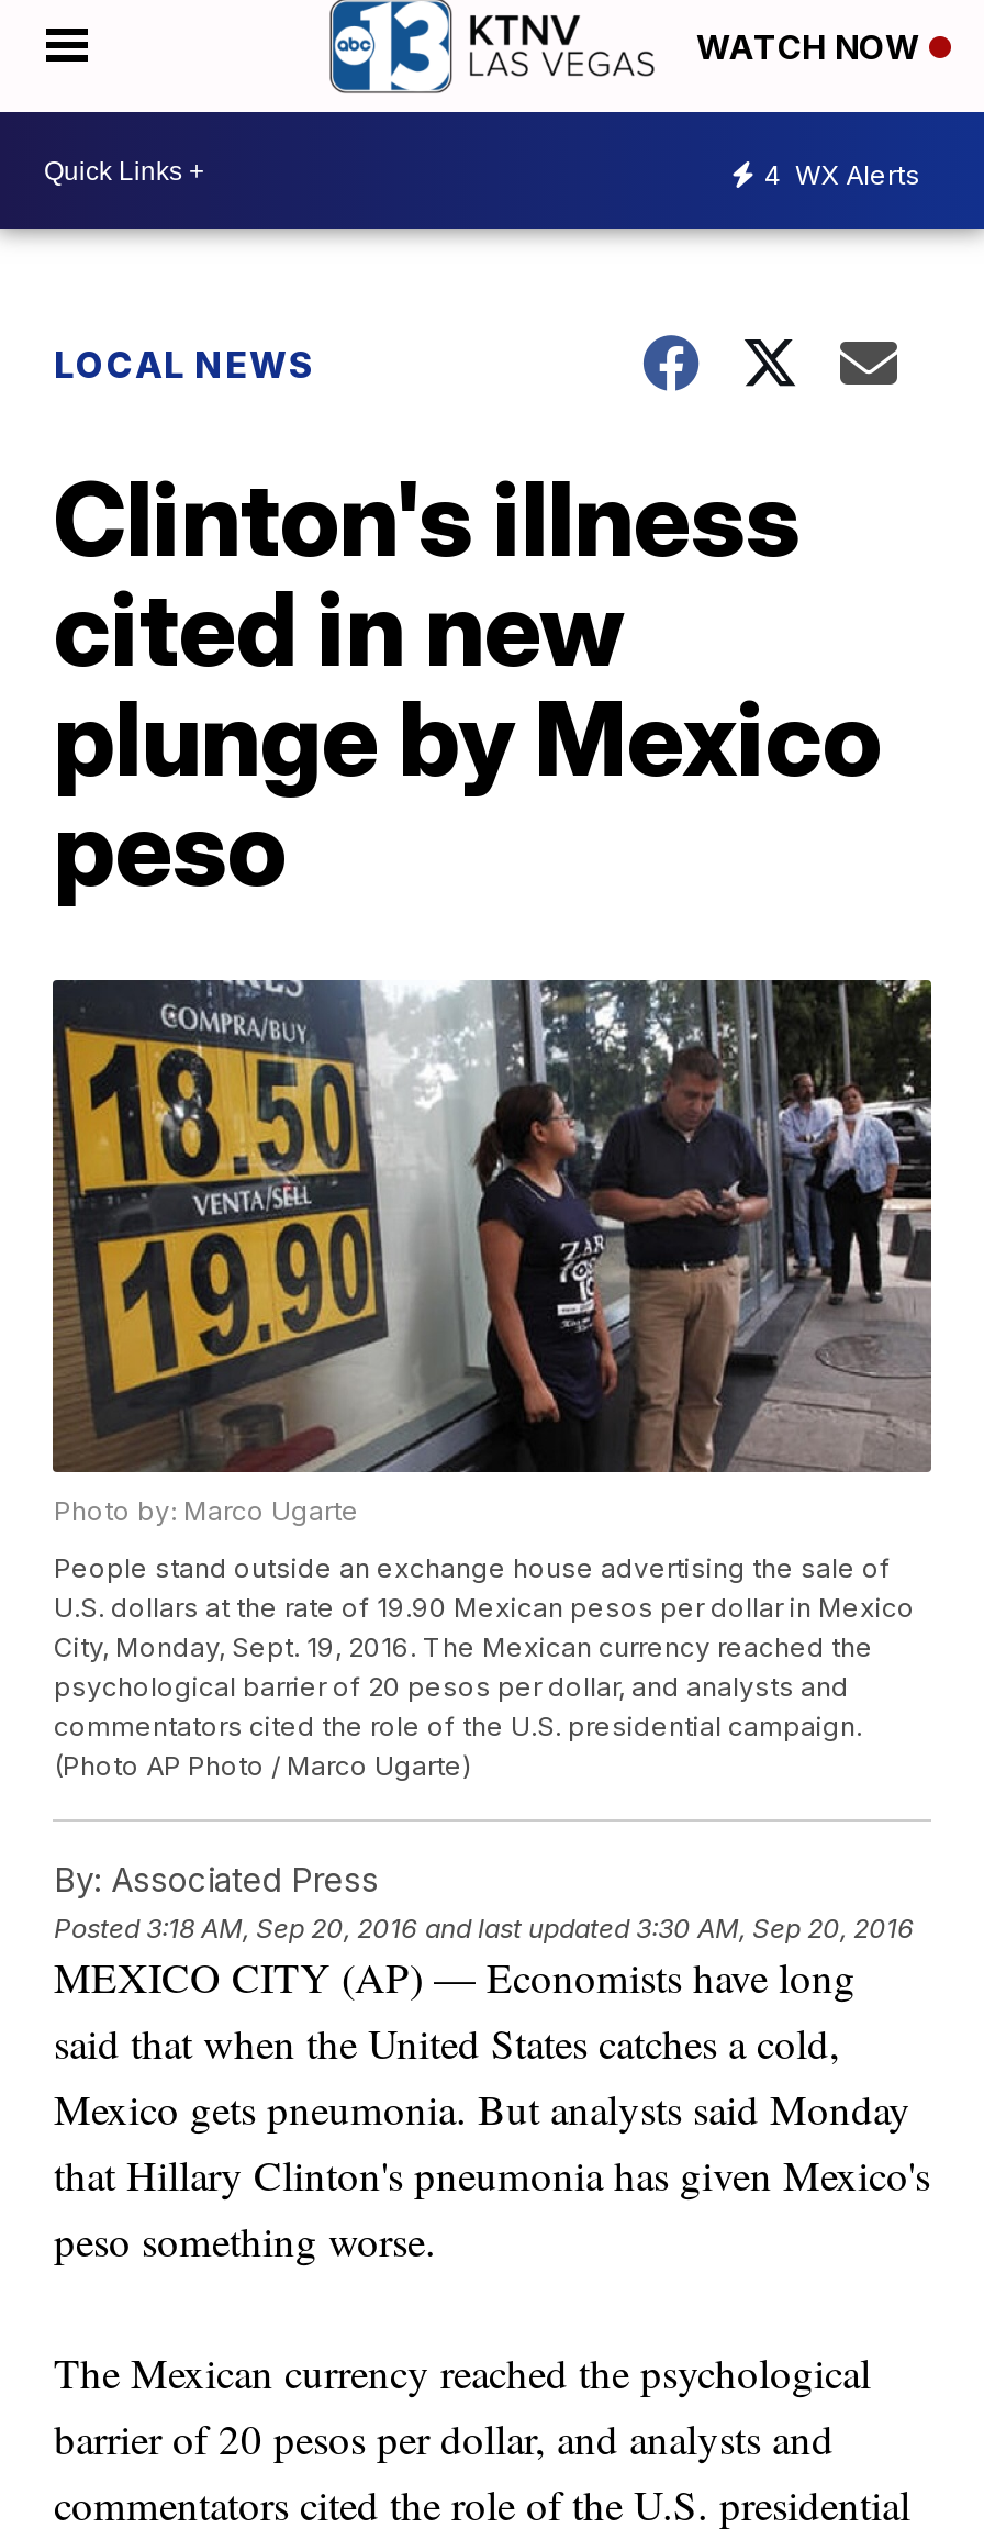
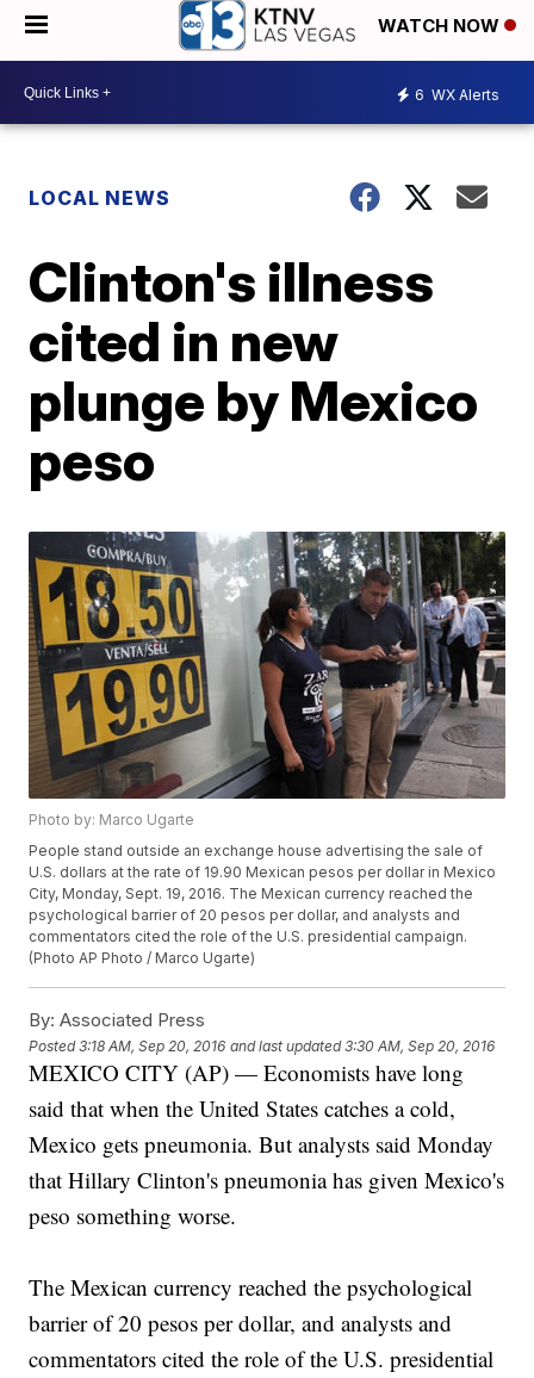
[764,157,920,190] 4 WX Alerts -> [415,85,499,103] 6 WX Alerts

